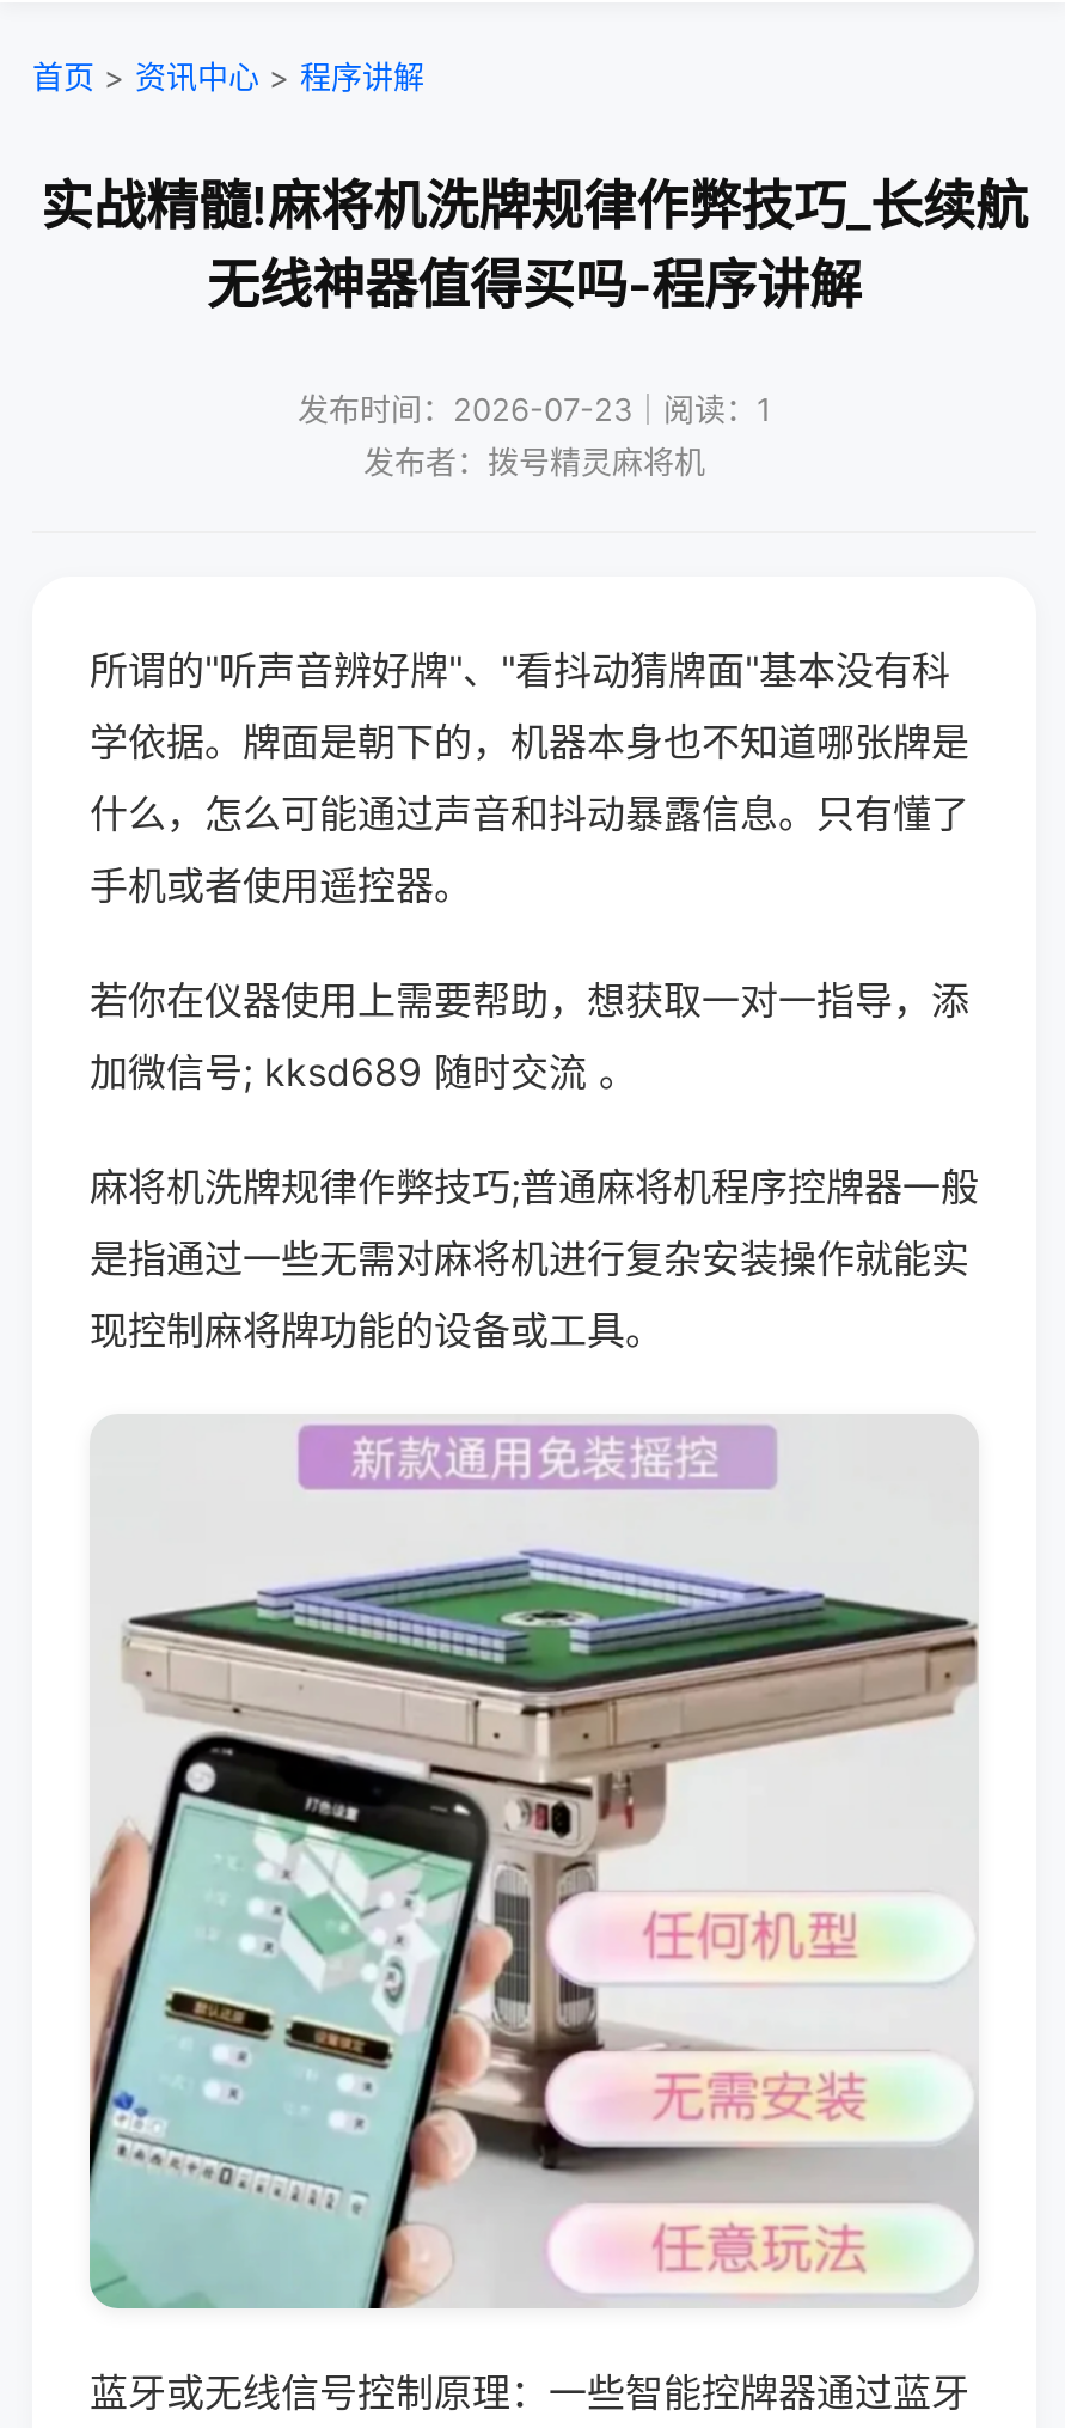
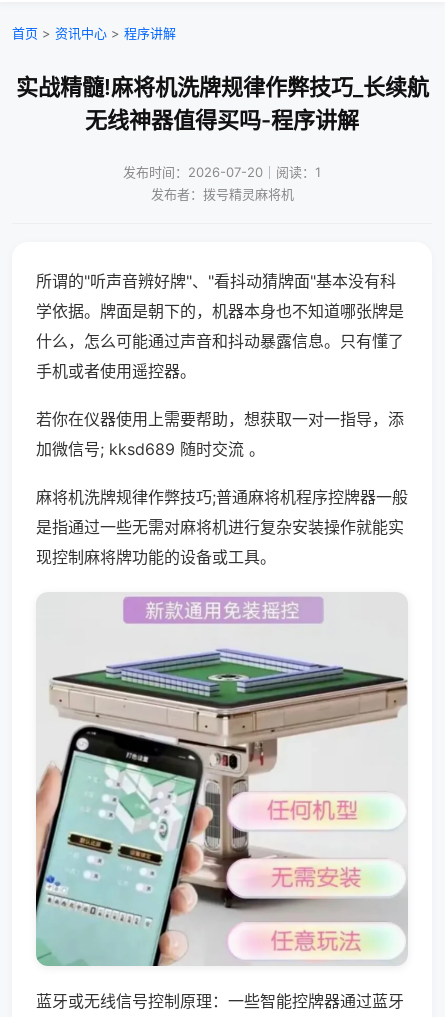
[298,390,771,428] 发布时间：2026-07-23｜阅读：1 -> [123,164,321,180] 发布时间：2026-07-20｜阅读：1

